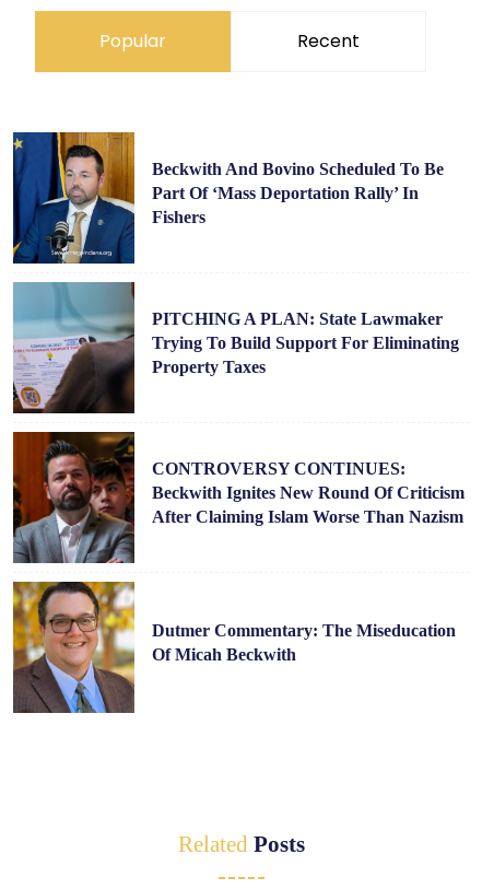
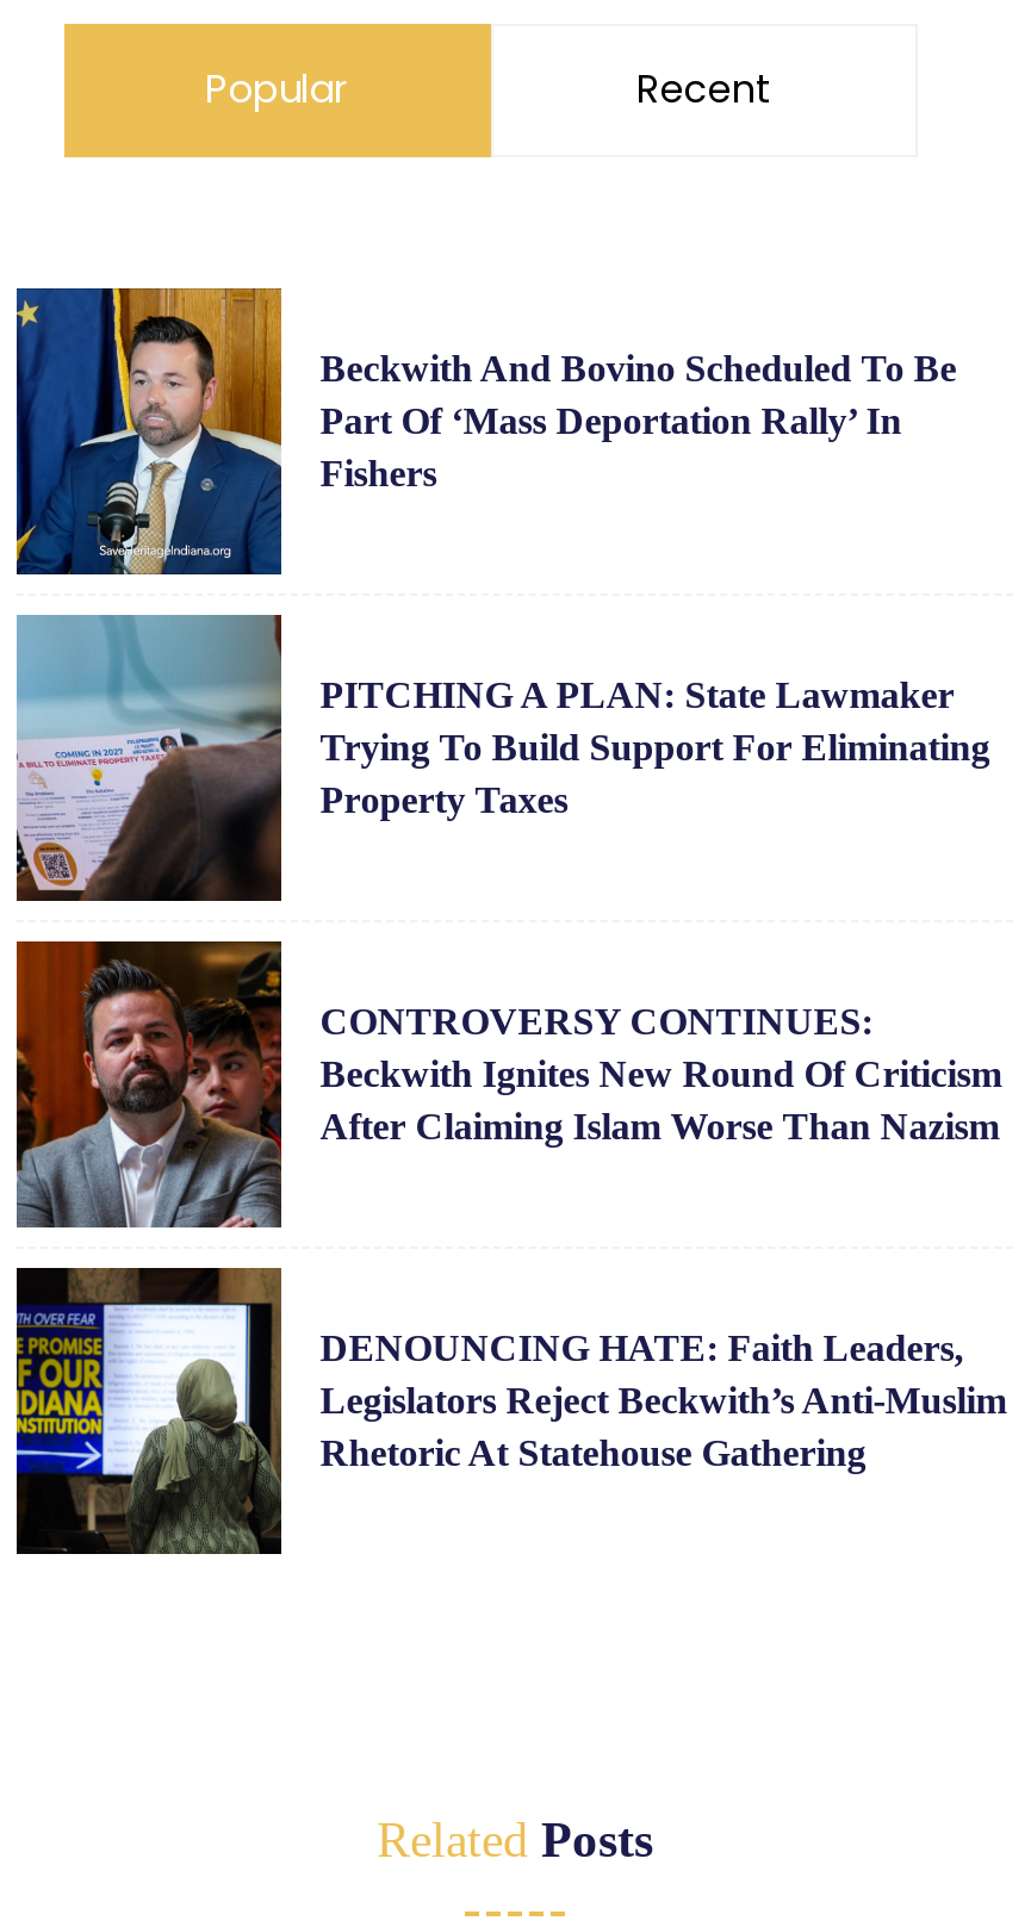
[12,581,456,714] [image] | Dutmer Commentary: The Miseducation | Of Micah Beckwith -> [14,1266,1007,1556] [image] | DENOUNCING HATE: Faith Leaders, | Legislators Reject Beckwith’s Anti-Muslim | Rhetoric At Statehouse Gathering

